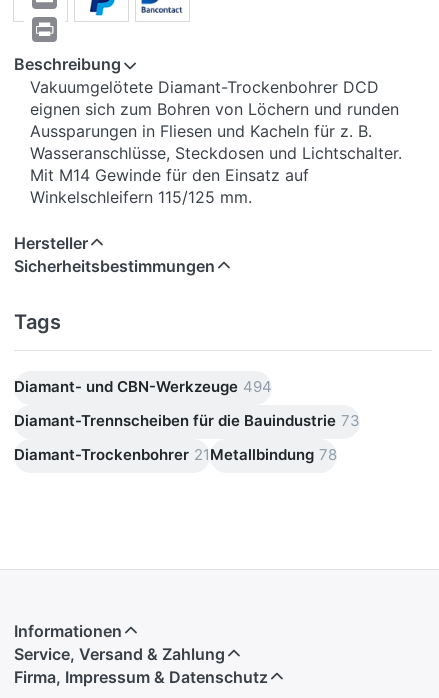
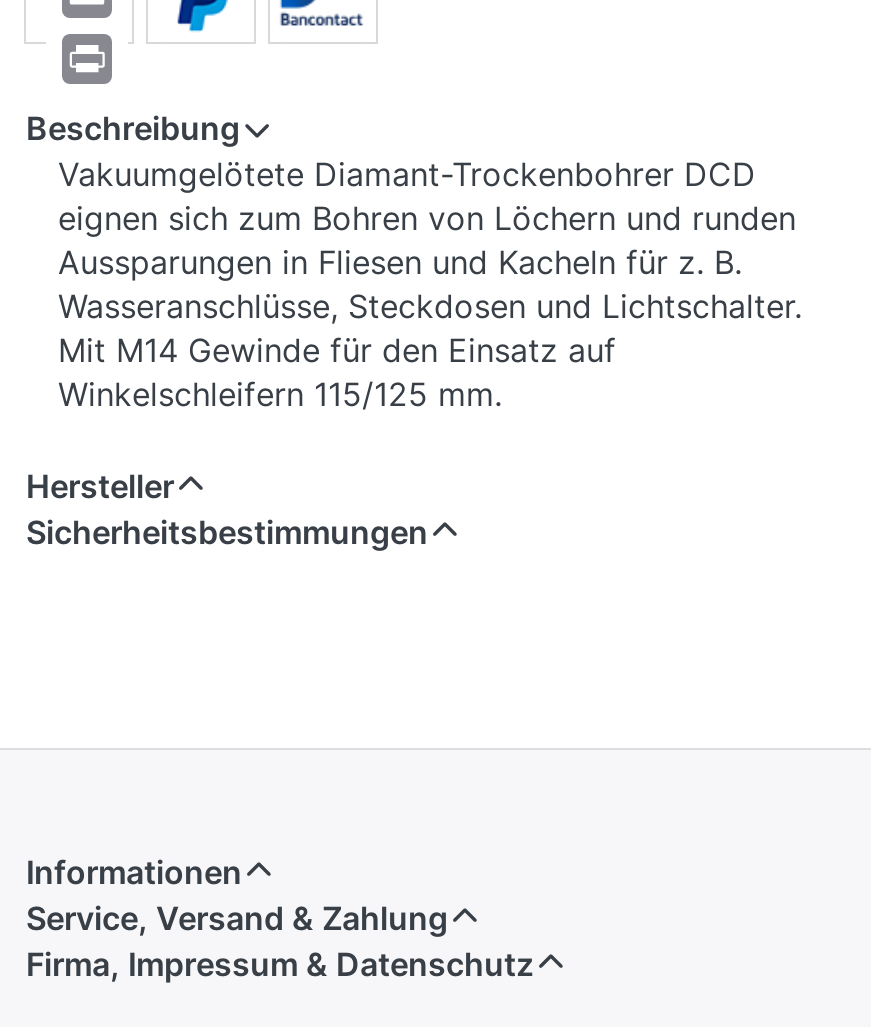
[14,310,360,464] Tags | Diamant- und CBN-Werkzeuge 494 | Diamant-Trennscheiben für die Bauindustrie 73 | Diamant-Trockenbohrer 21Metallbindung 78 -> none

